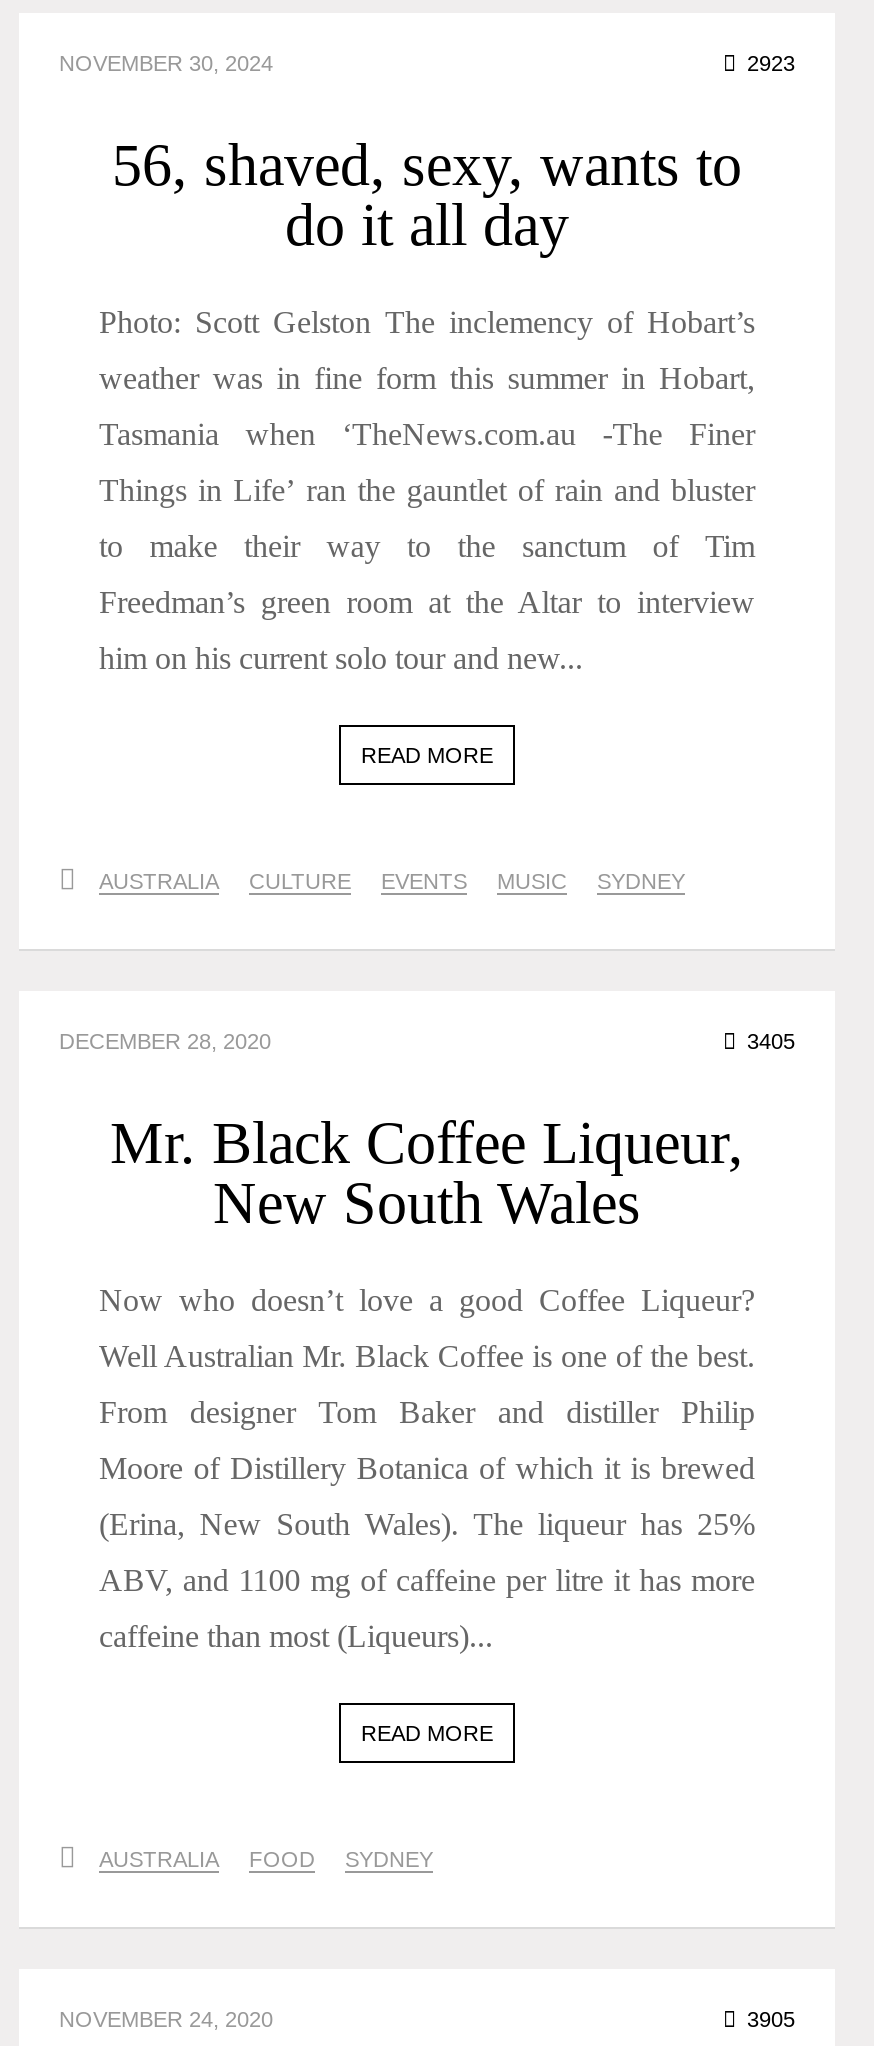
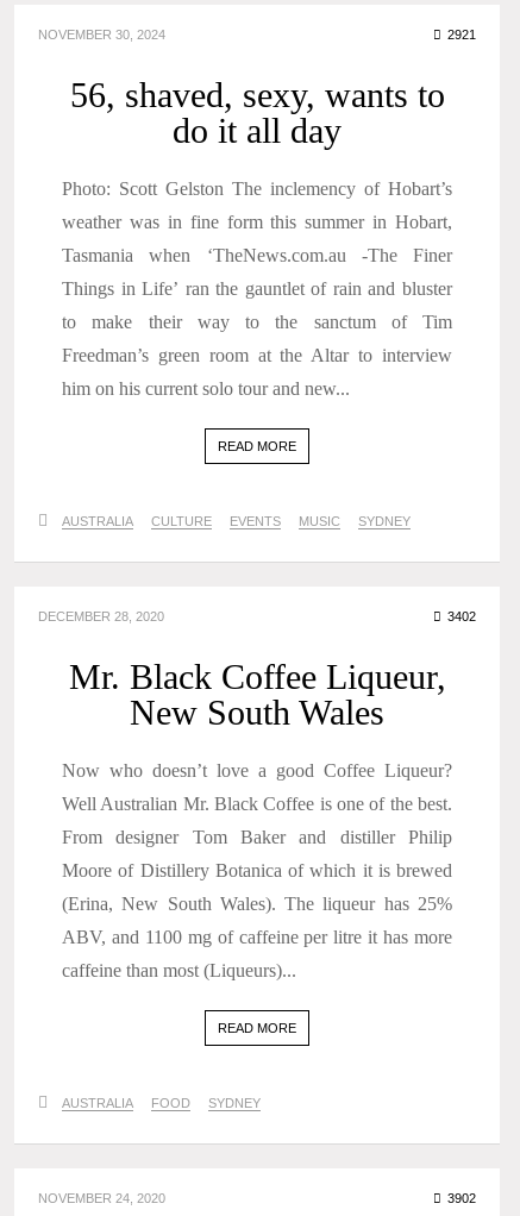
[747,51,795,75] 2923 -> [447,27,476,42] 2921
[747,1029,795,1053] 3405 -> [447,609,476,624] 3402
[747,2007,795,2031] 3905 -> [447,1191,476,1205] 3902

